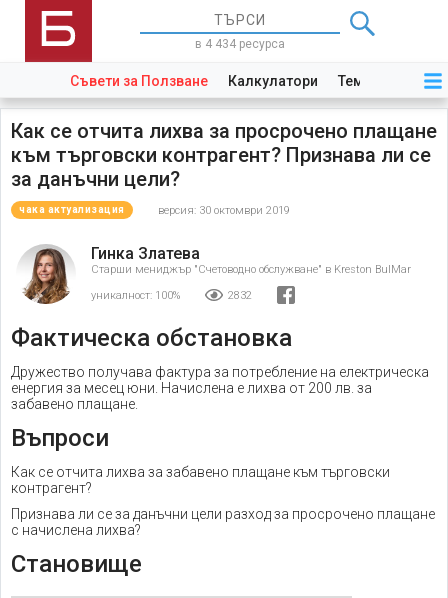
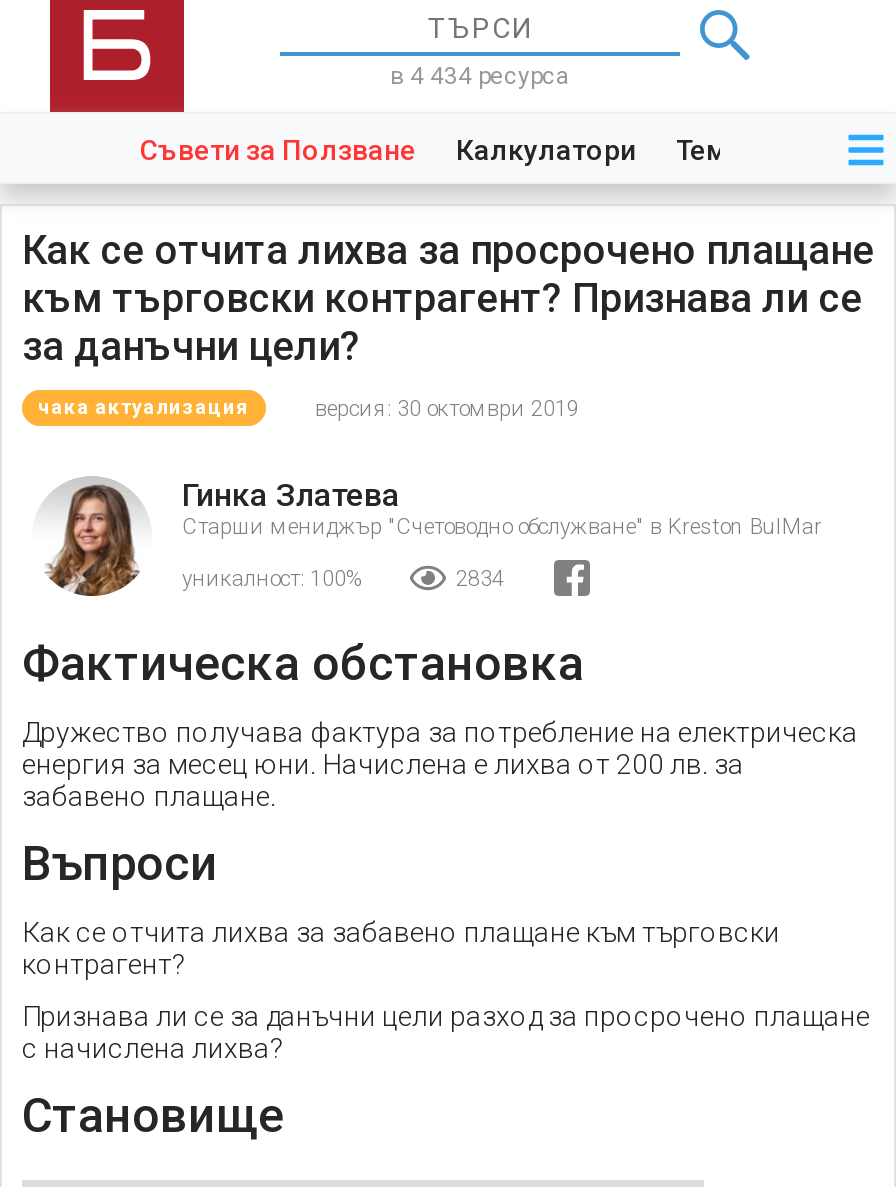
[228,288,252,301] 2832 -> [456,565,504,591] 2834

